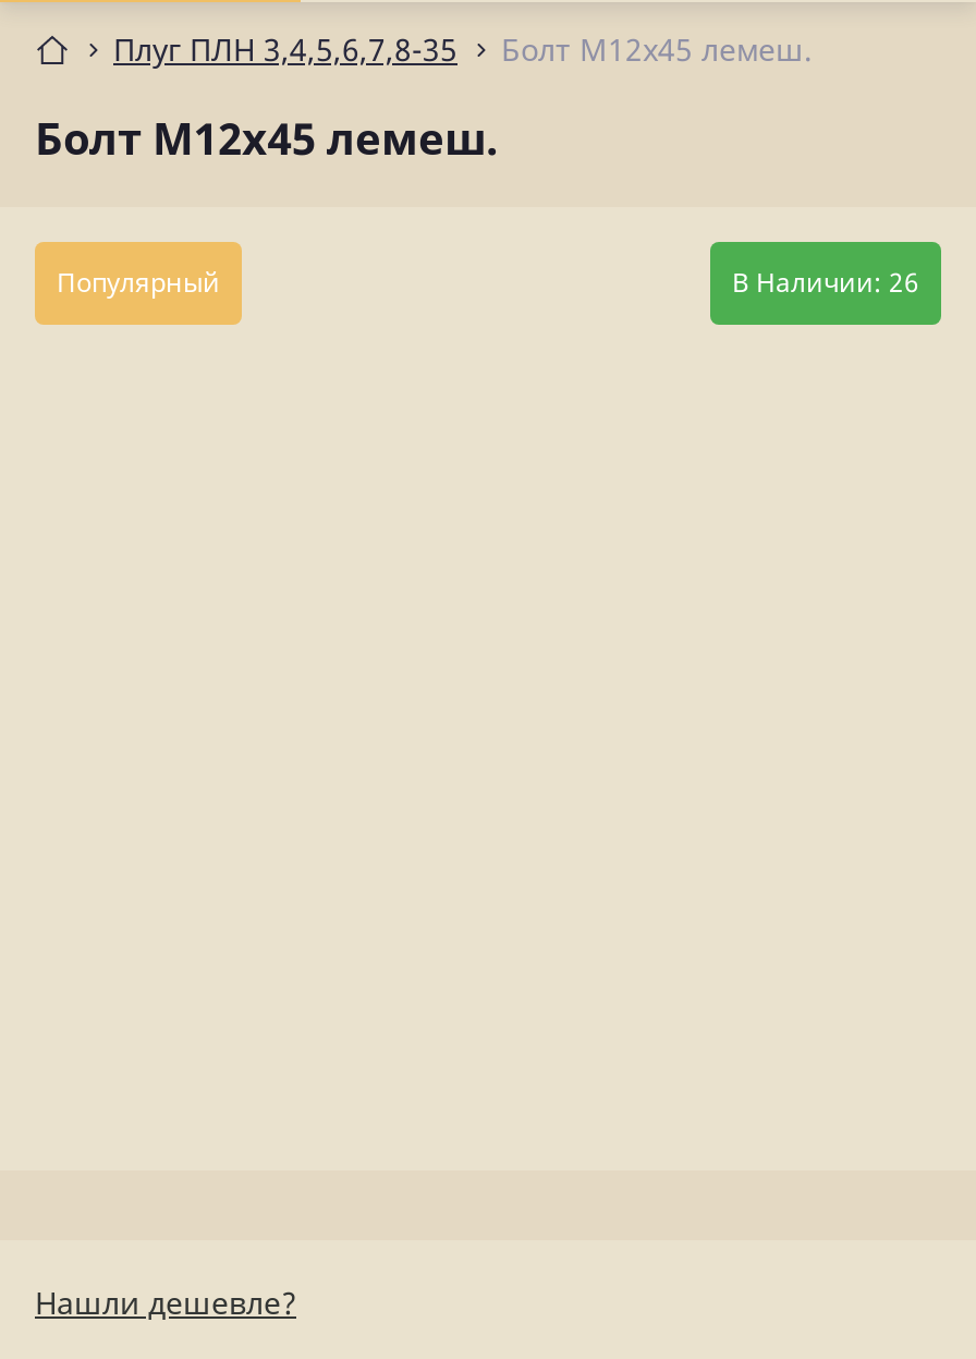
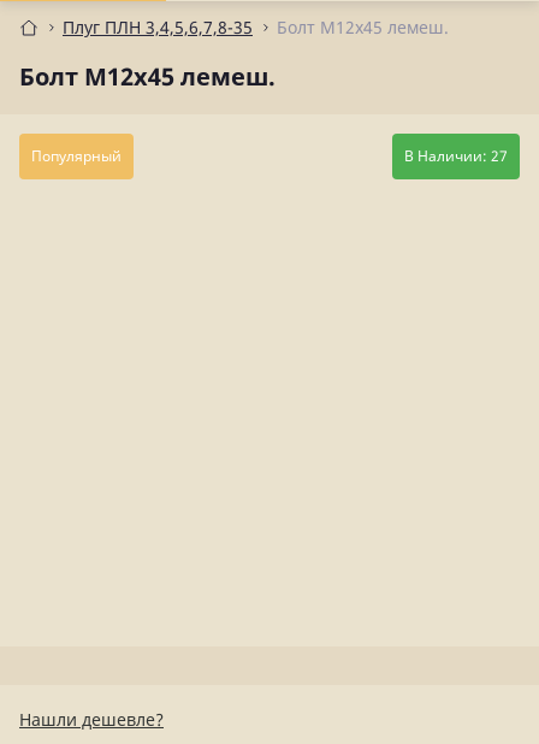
[732,264,919,301] В Наличии: 26 -> [404,146,508,166] В Наличии: 27

